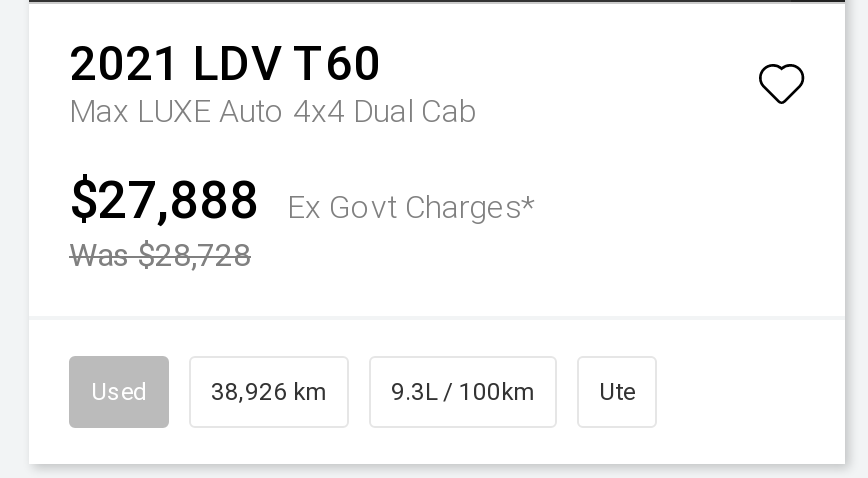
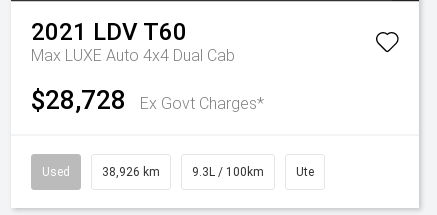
[69,170,535,230] $27,888 Ex Govt Charges* -> [31,85,264,115] $28,728 Ex Govt Charges*
[69,236,251,274] Was $28,728 -> none

